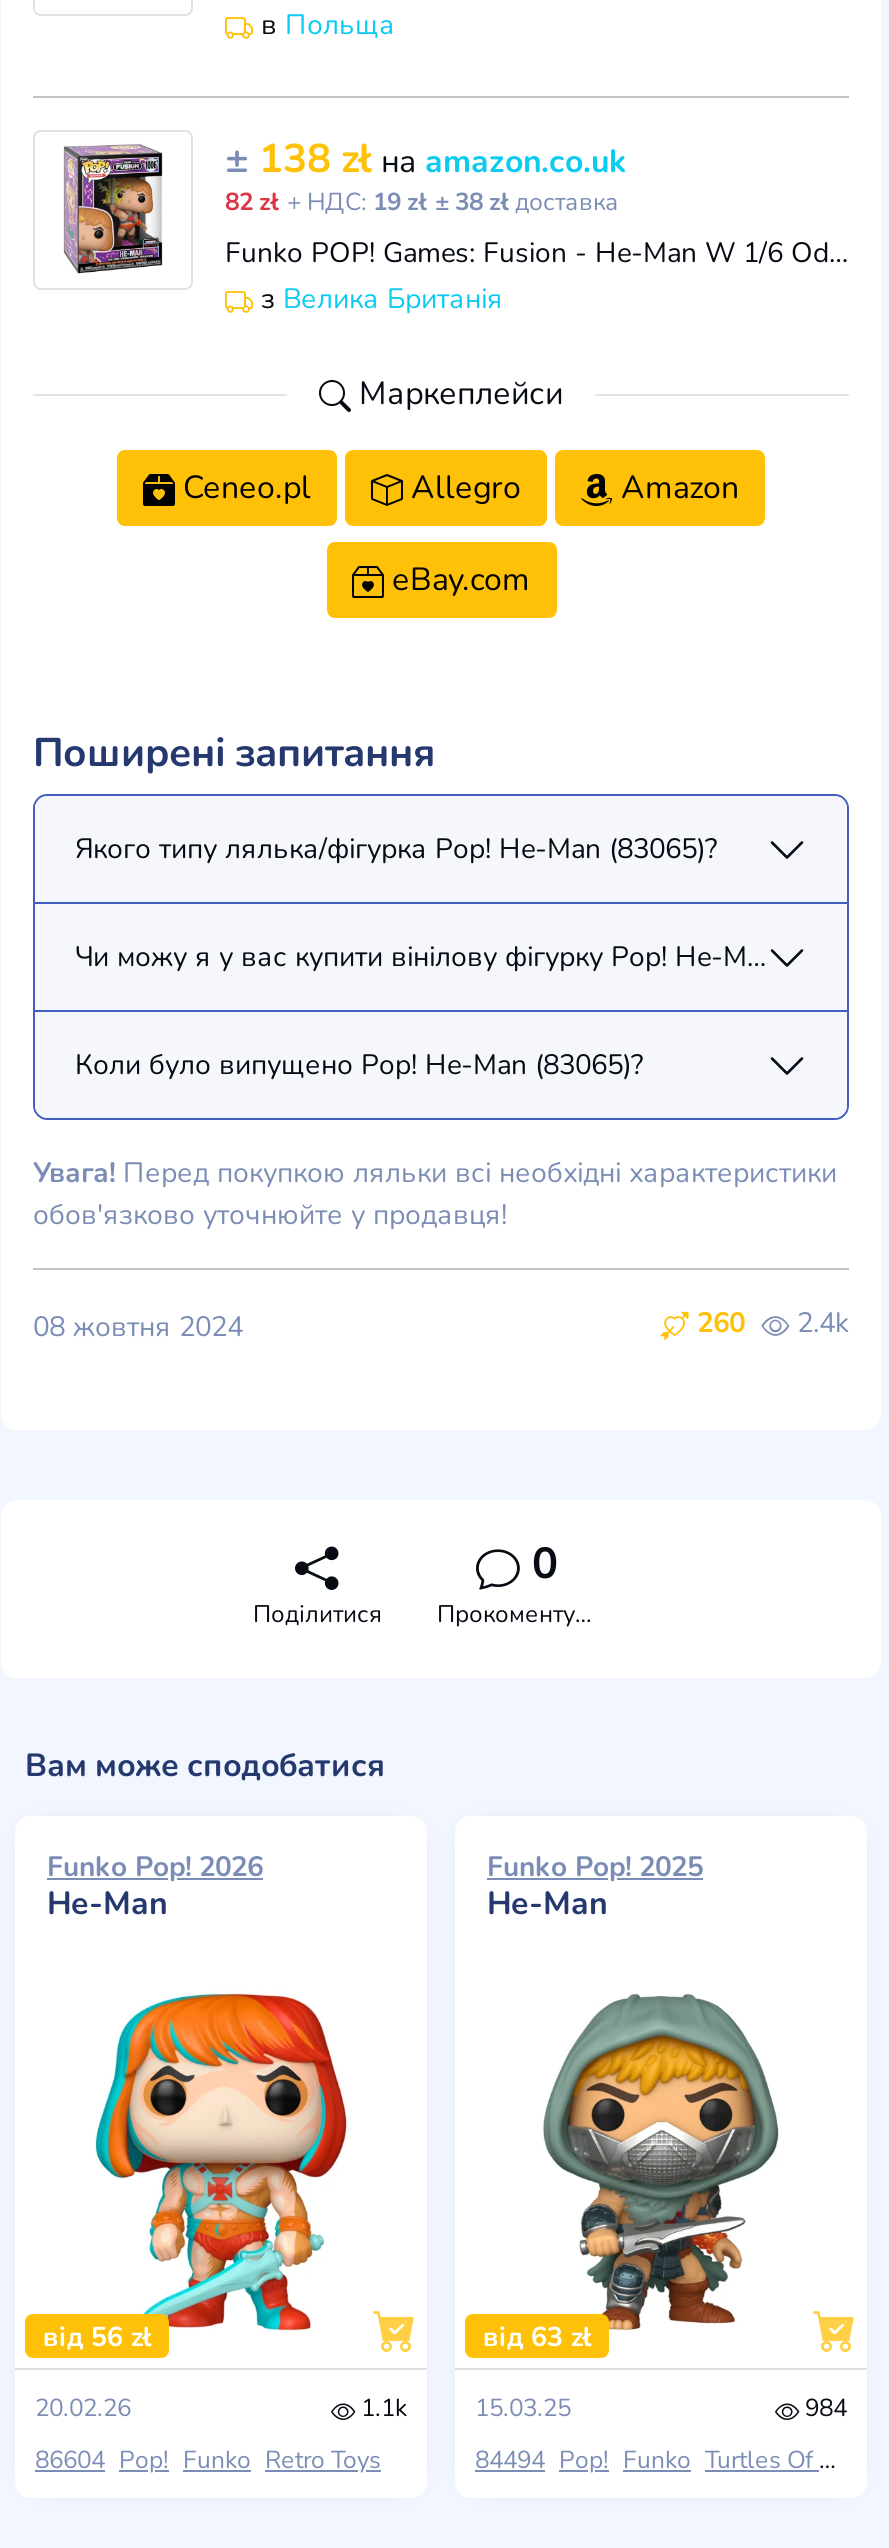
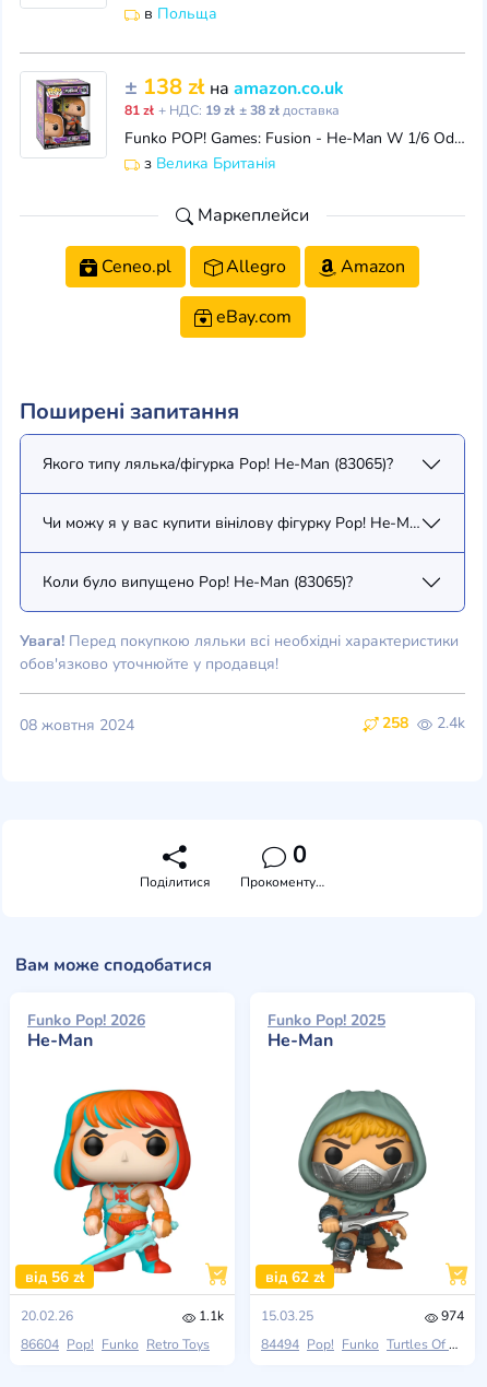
[225,186,619,218] 82 zł + НДС: 19 zł ± 38 zł доставка -> [124,102,340,119] 81 zł + НДС: 19 zł ± 38 zł доставка
[689,1304,849,1342] 260 2.4k -> [378,713,465,733] 258 2.4k
[483,2317,591,2355] від 63 zł -> [265,1266,324,1287] від 62 zł
[799,2393,847,2425] 984 -> [438,1308,464,1325] 974

